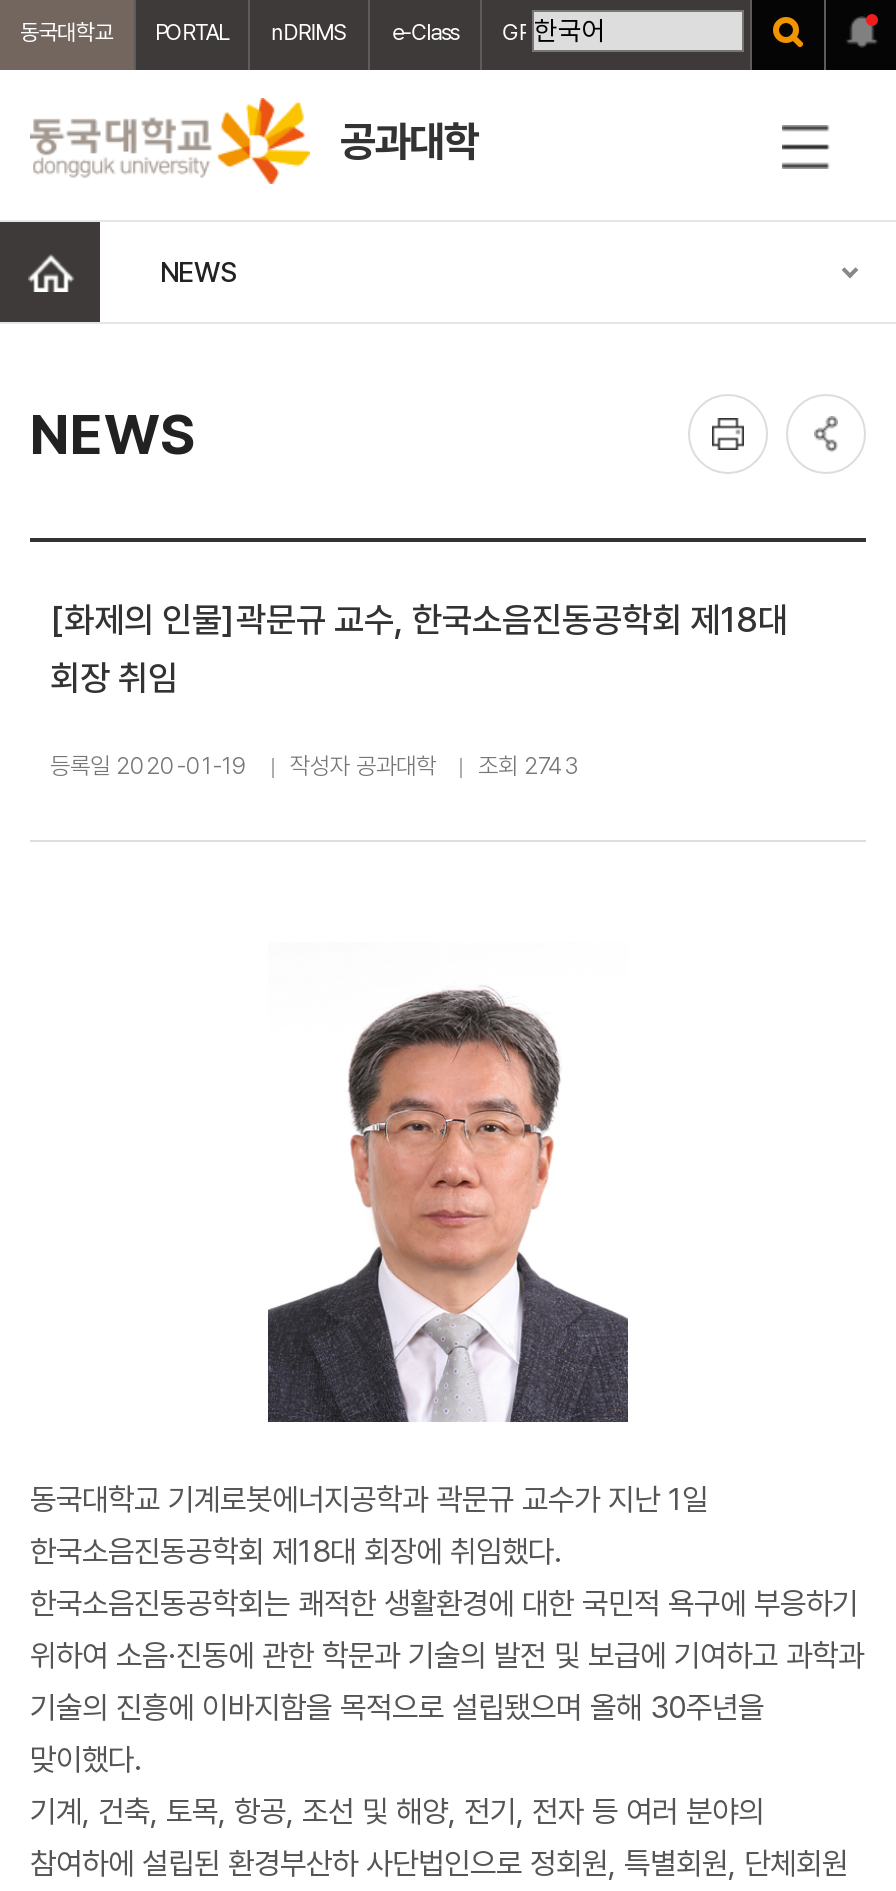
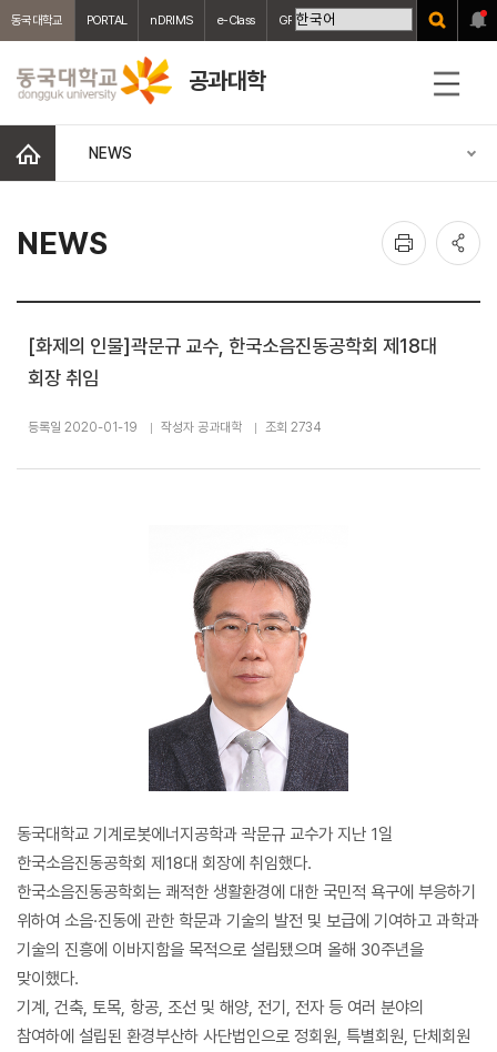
[50,752,578,780] 등록일 2020-01-19 작성자 공과대학 조회 2743 -> [28,419,322,435] 등록일 2020-01-19 작성자 공과대학 조회 2734

